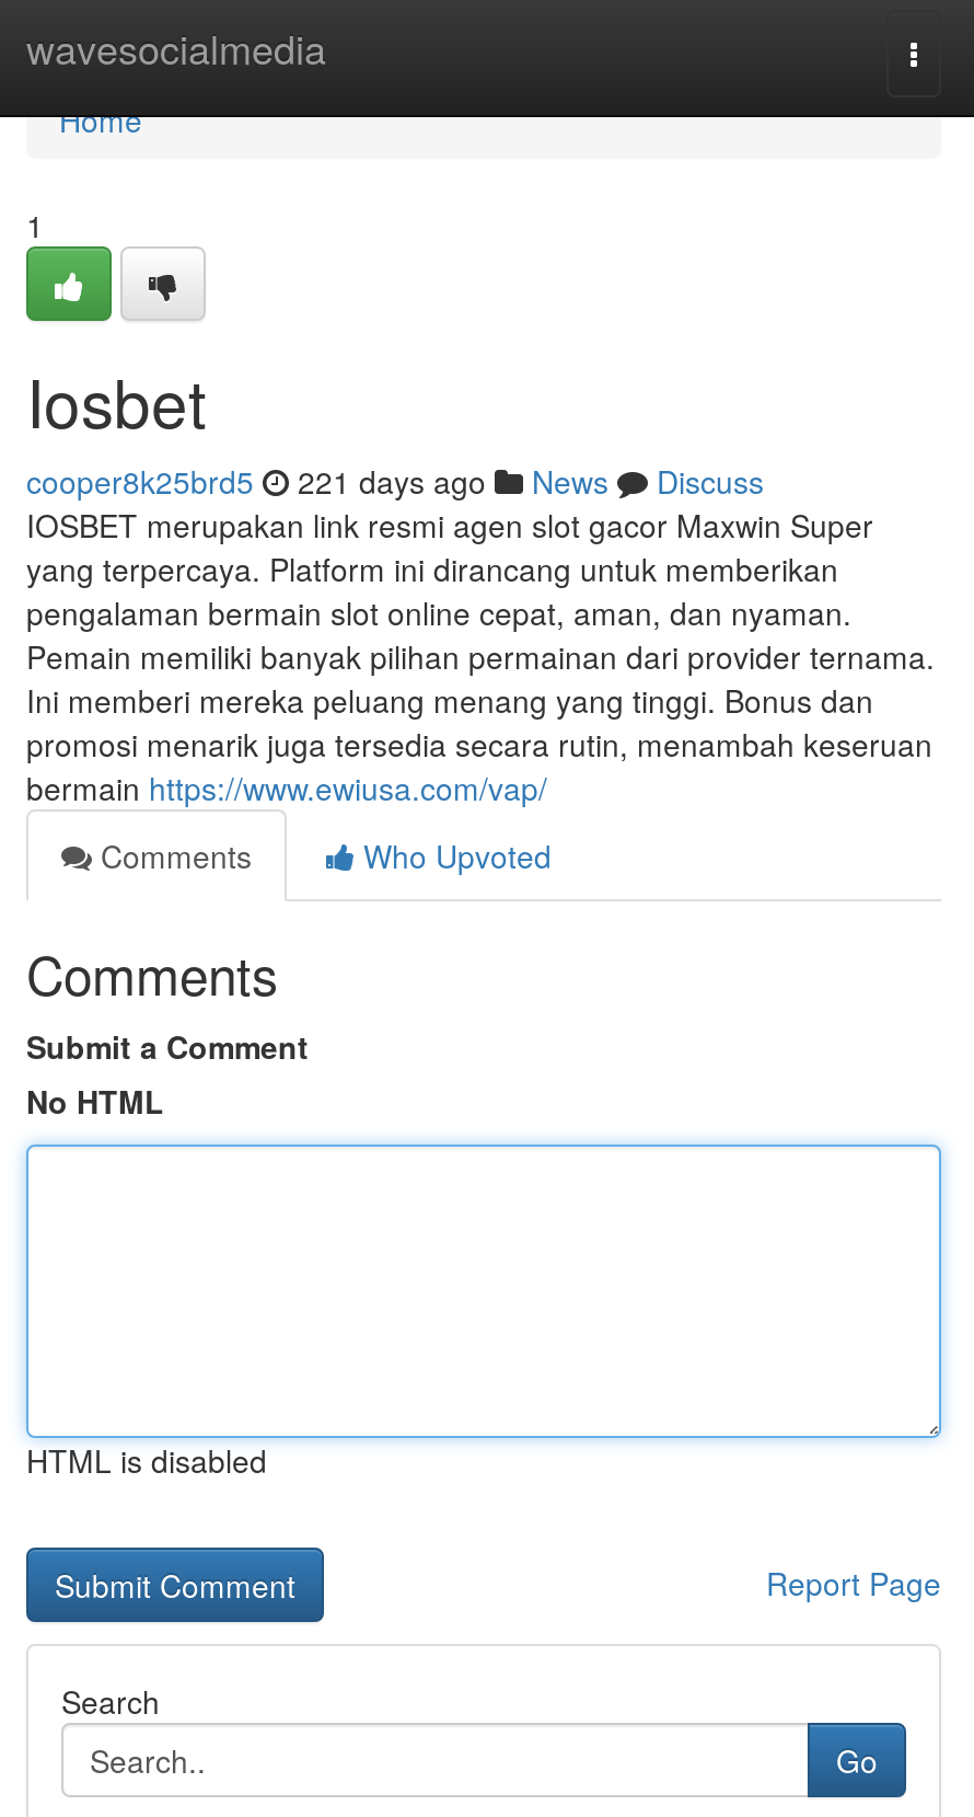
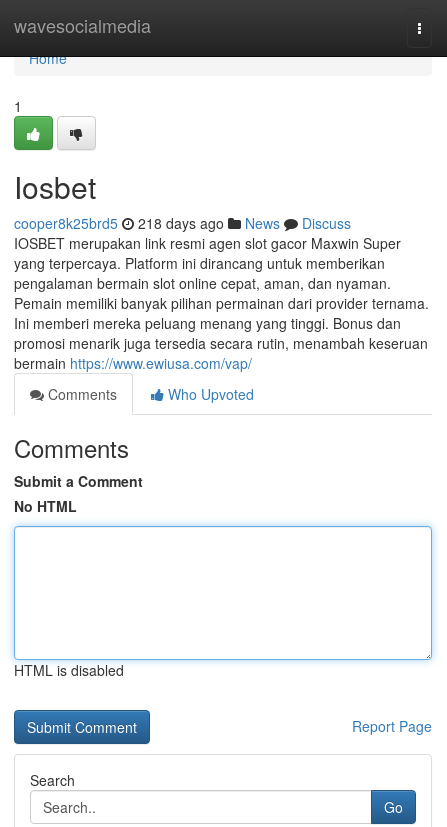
[26,459,764,503] cooper8k25brd5 221 days ago News Discuss -> [14,213,351,233] cooper8k25brd5 218 days ago News Discuss

